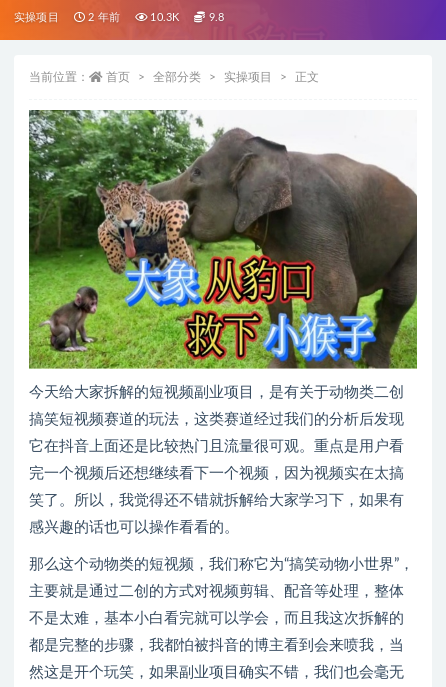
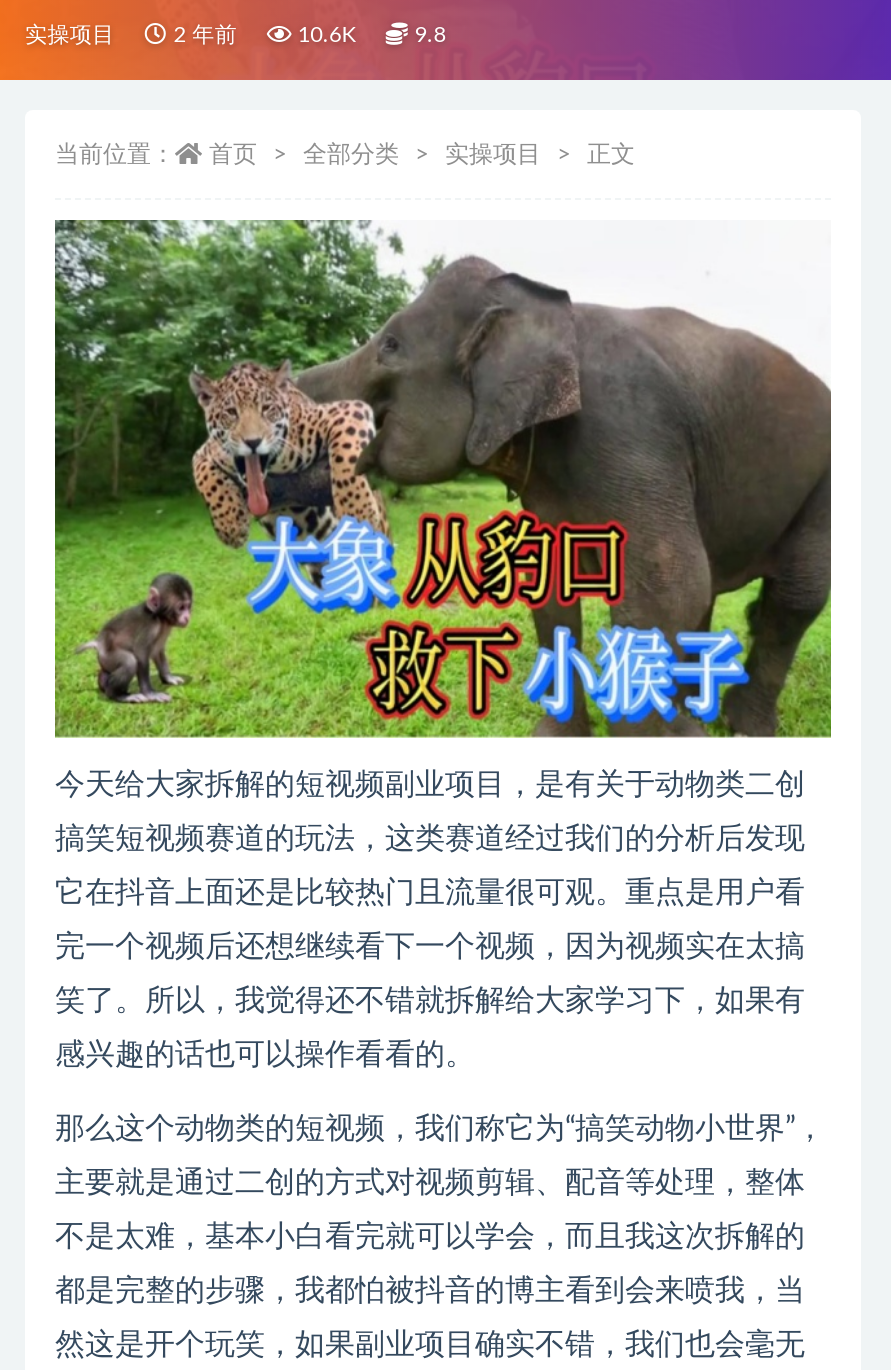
[147,12,179,23] 10.3K -> [291,24,356,46] 10.6K

